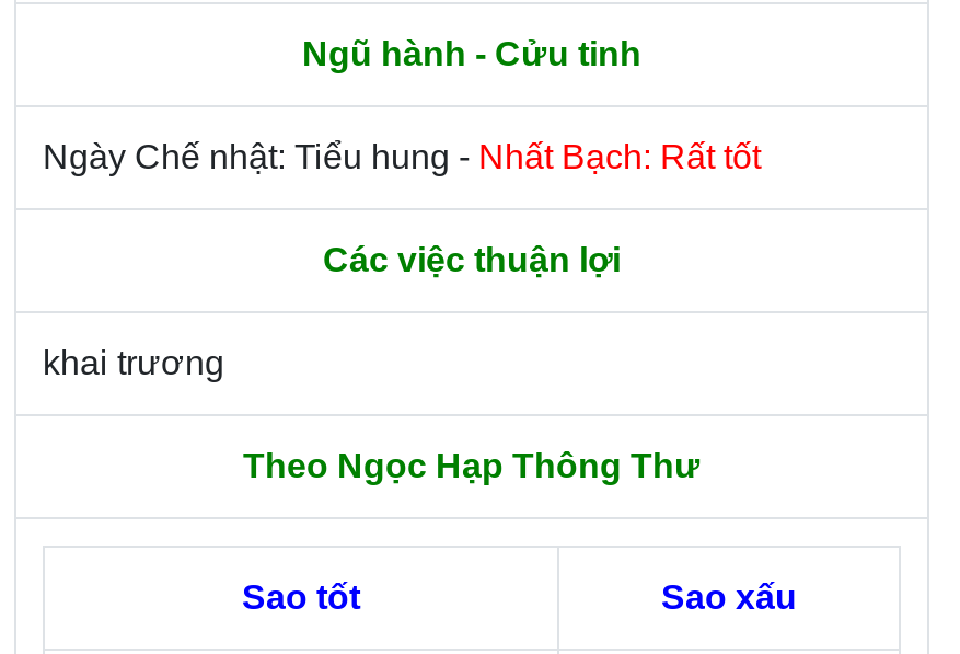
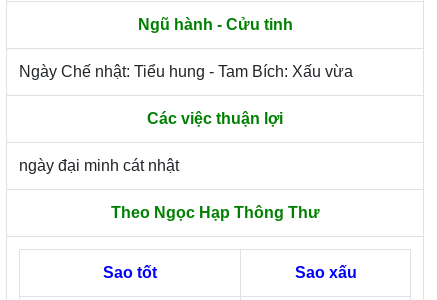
[43,139,761,176] Ngày Chế nhật: Tiểu hung - Nhất Bạch: Rất tốt -> [19,63,353,80] Ngày Chế nhật: Tiểu hung - Tam Bích: Xấu vừa
[43,345,224,382] khai trương -> [19,157,179,174] ngày đại minh cát nhật

